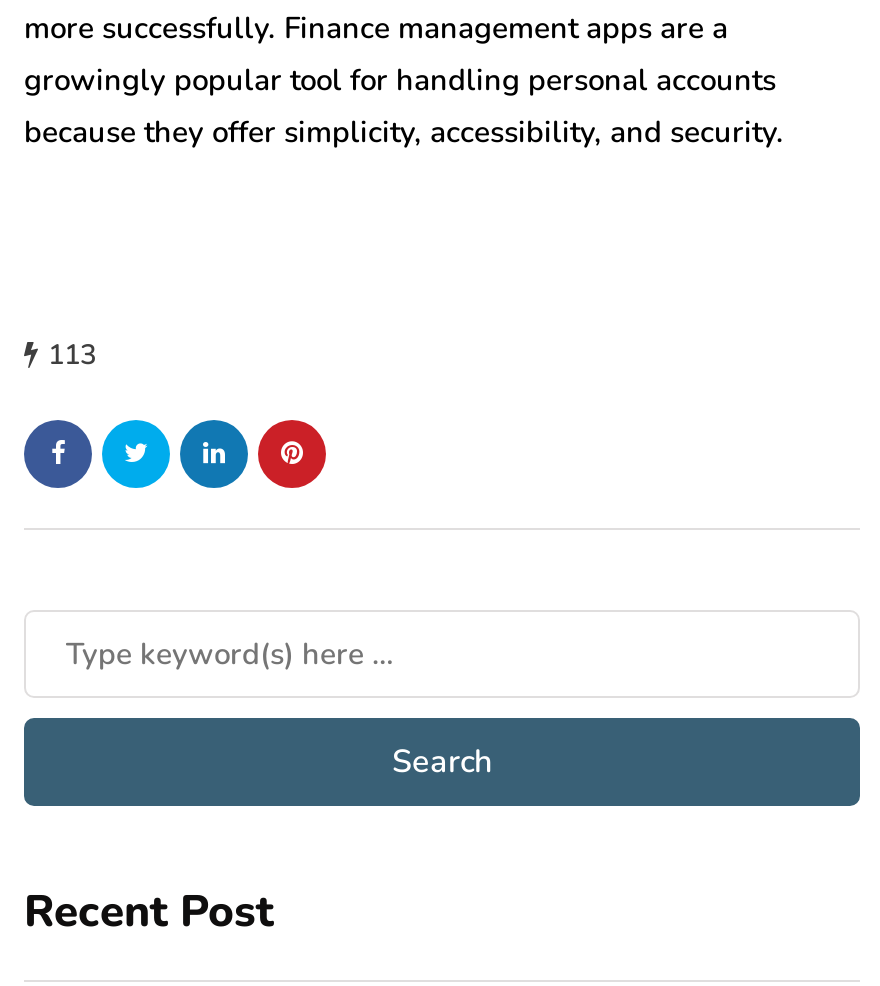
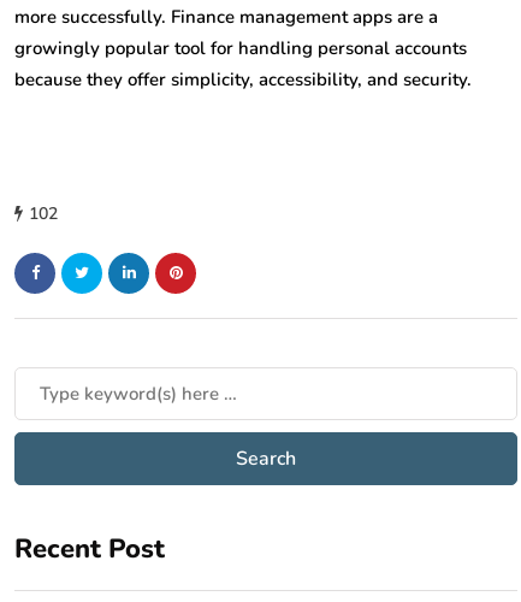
[48,335,96,373] 113 -> [29,202,58,225] 102

